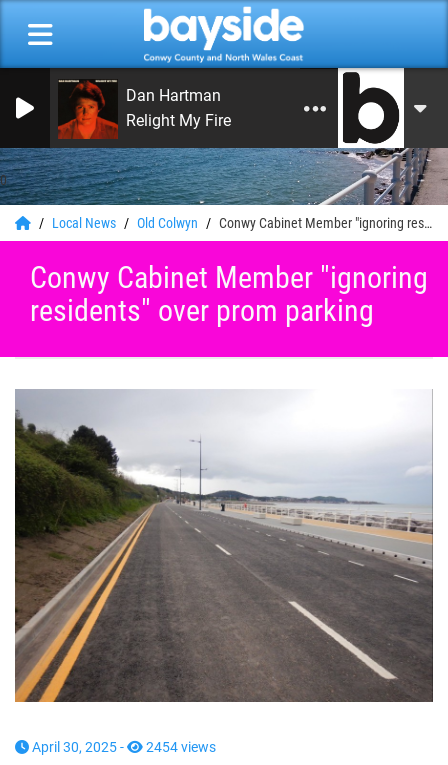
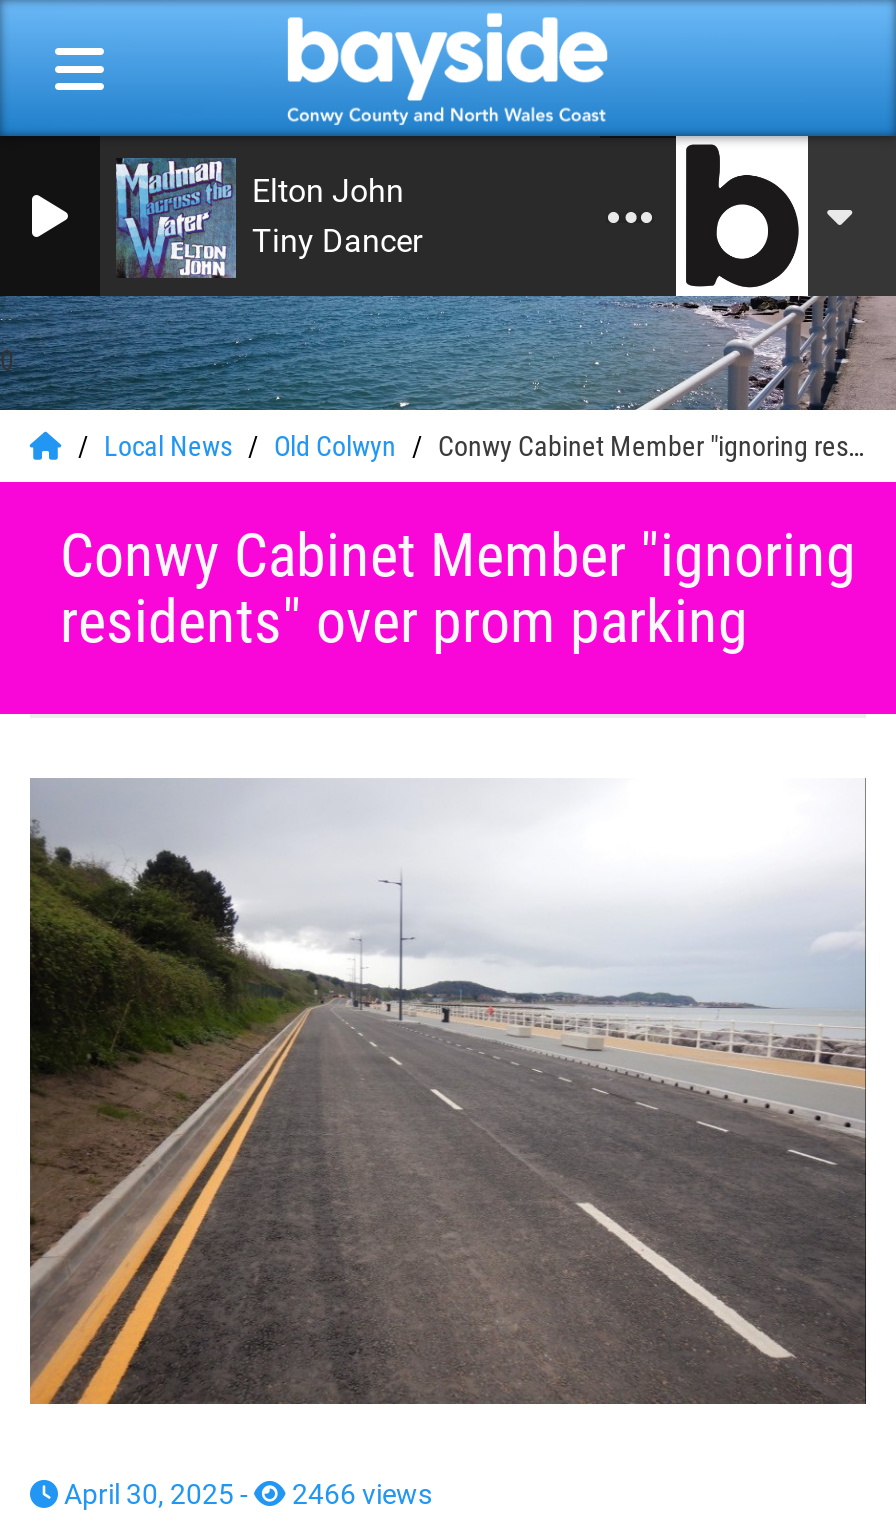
[58,79,231,140] [image] | Dan Hartman | Relight My Fire -> [114,158,422,280] [image] | Elton John | Tiny Dancer
[29,739,216,755] April 30, 2025 - 2454 views -> [58,1479,432,1511] April 30, 2025 - 2466 views

